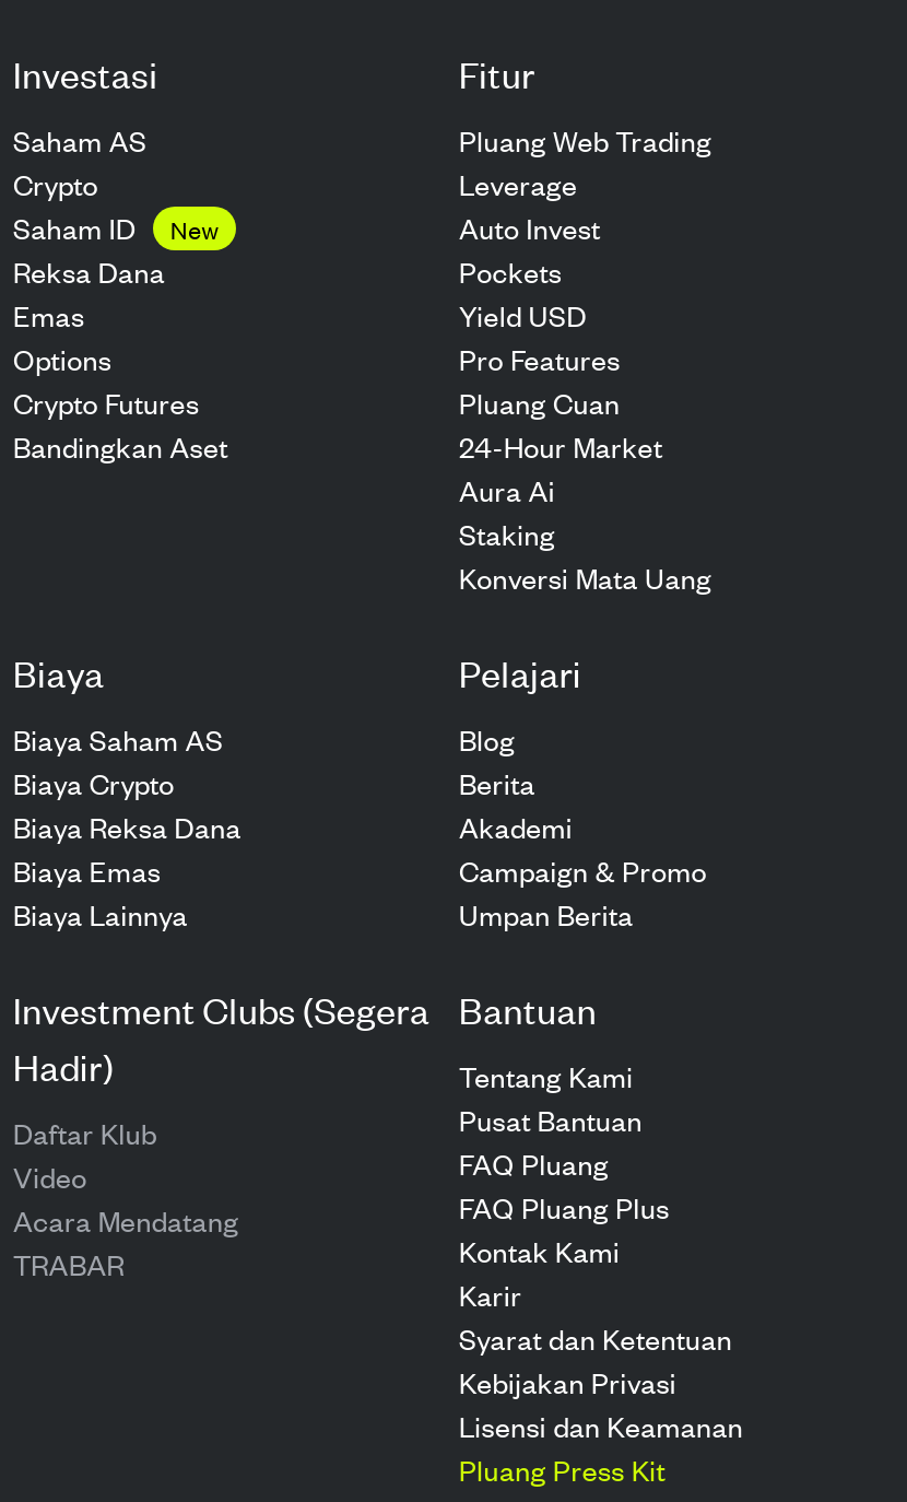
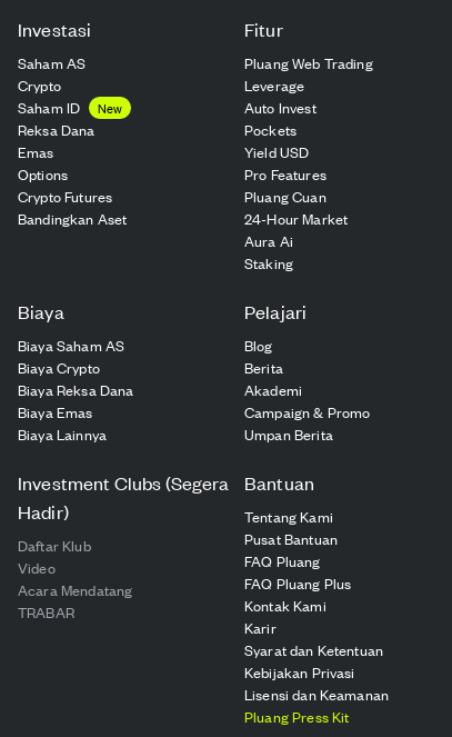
[459,556,712,597] Konversi Mata Uang -> none

